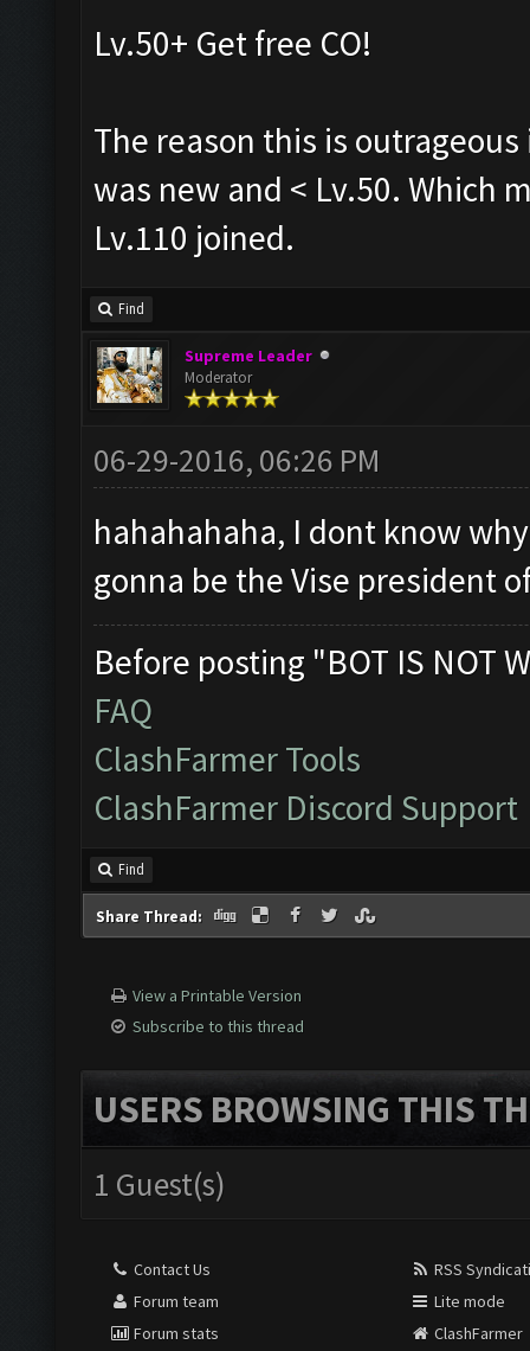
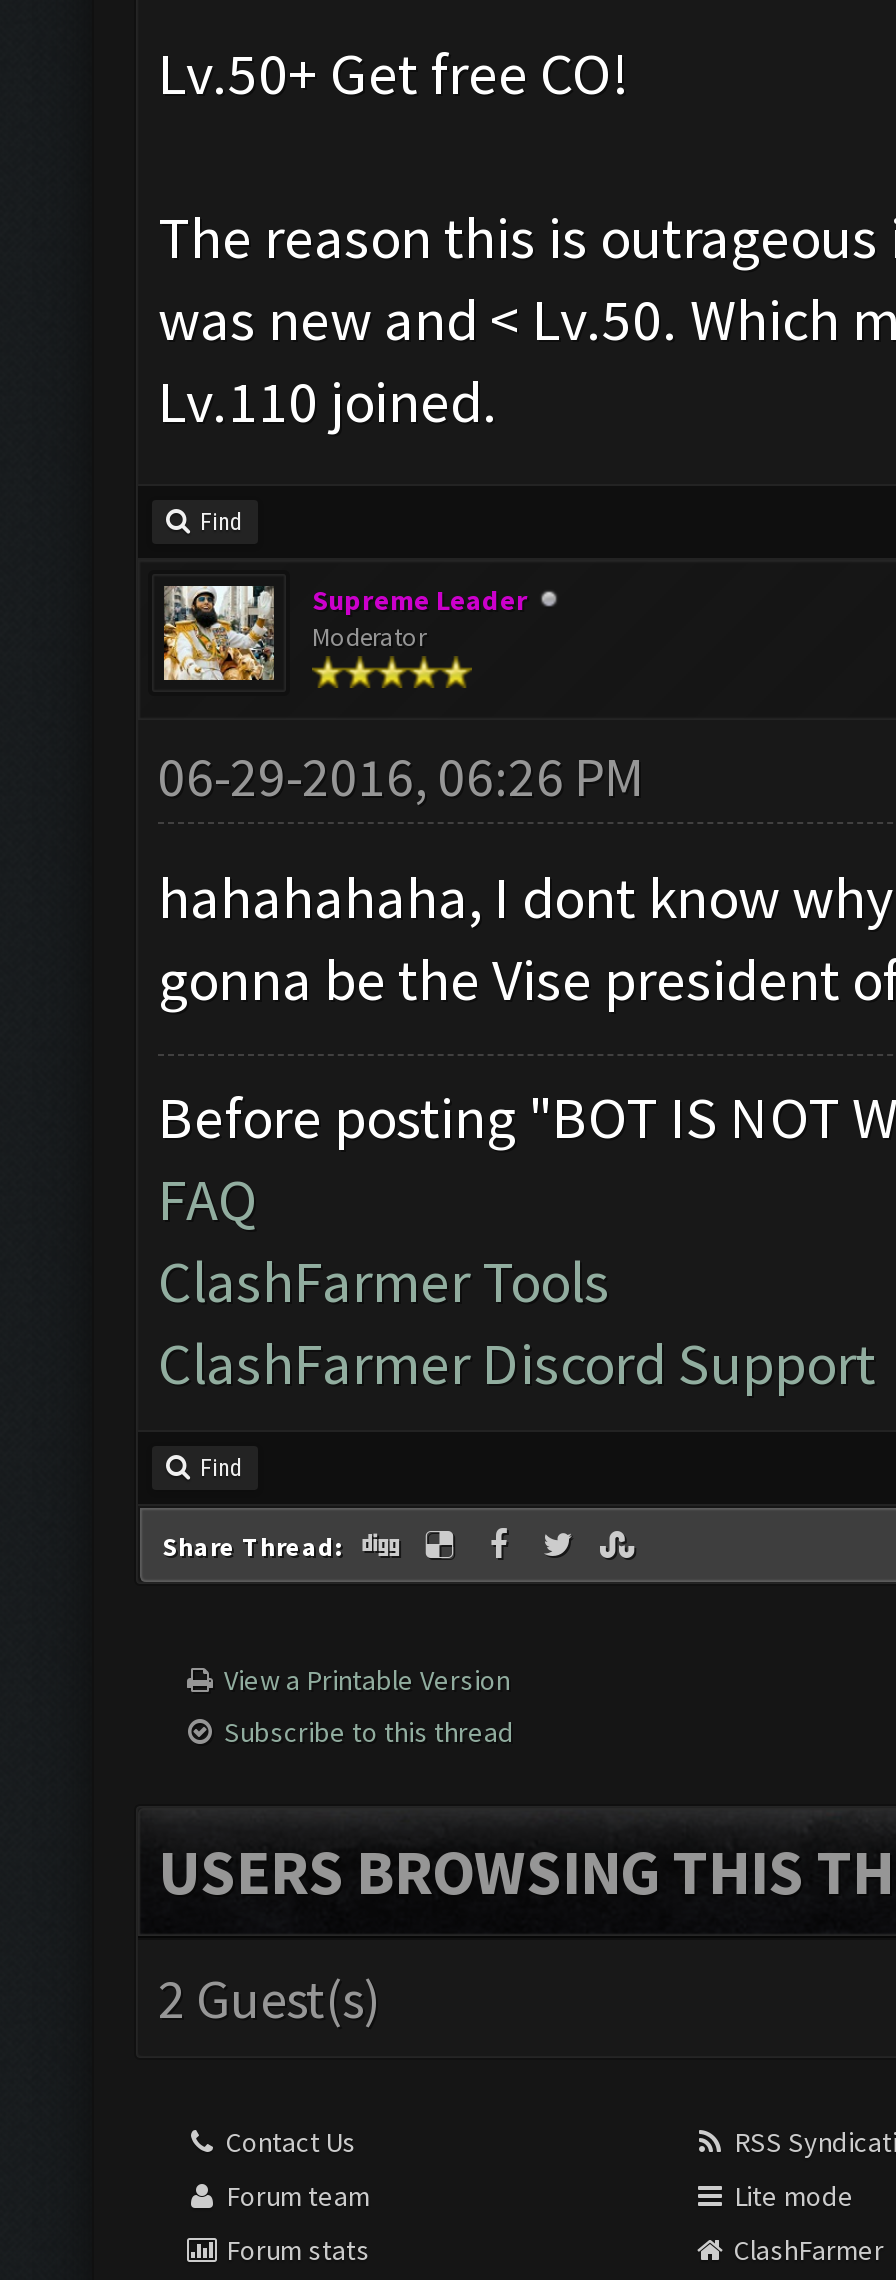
[93,1164,226,1204] 1 Guest(s) -> [158,1964,382,2032] 2 Guest(s)

